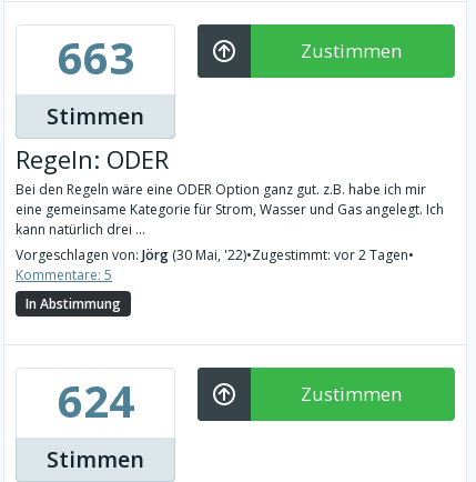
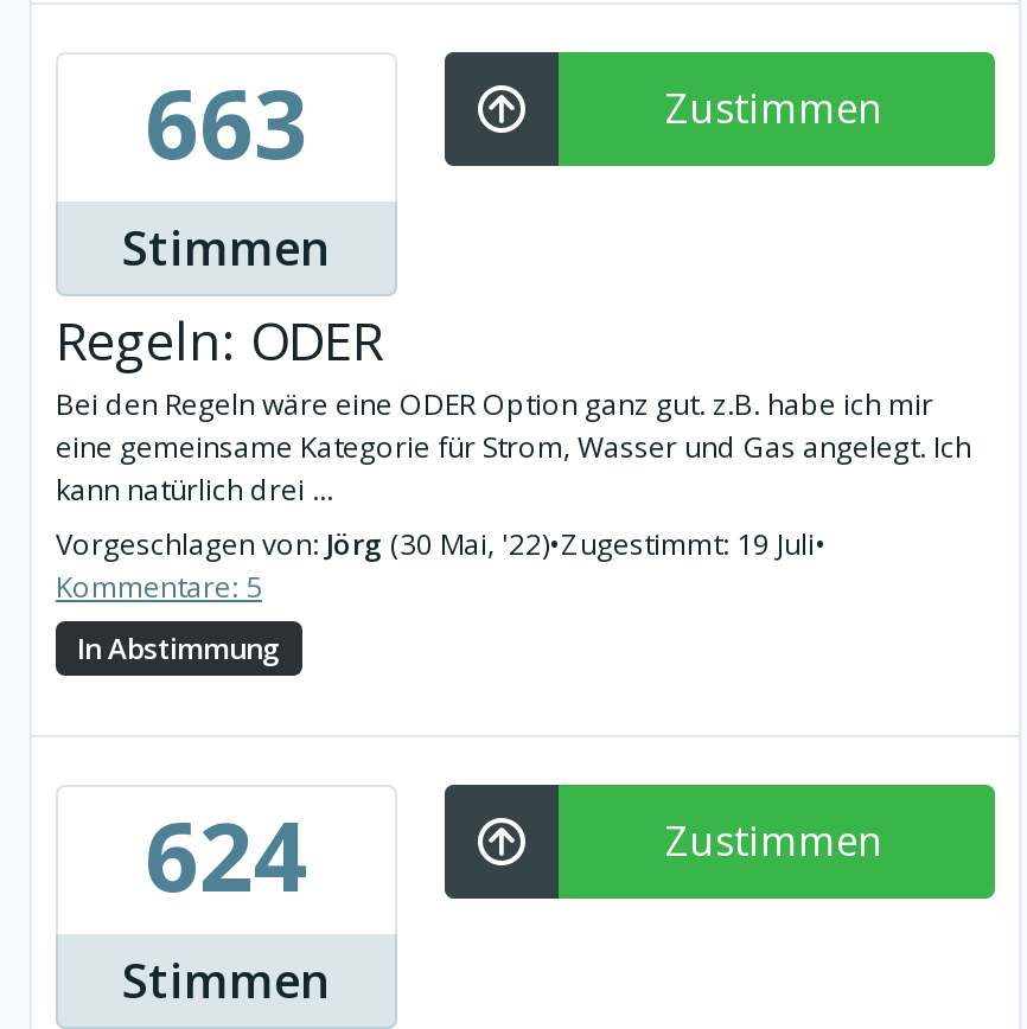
[16,245,414,264] Vorgeschlagen von: Jörg (30 Mai, '22)•Zugestimmt: vor 2 Tagen• -> [56,524,827,564] Vorgeschlagen von: Jörg (30 Mai, '22)•Zugestimmt: 19 Juli•

